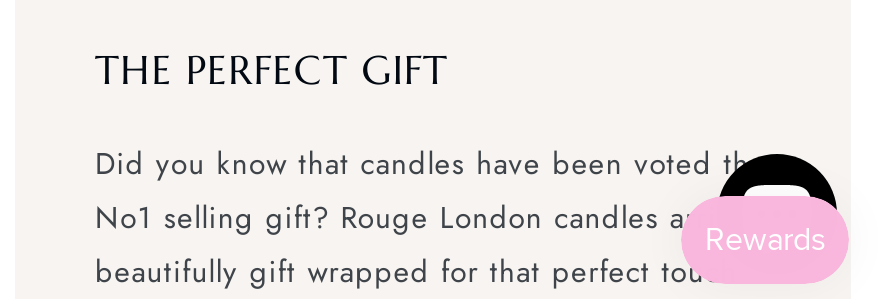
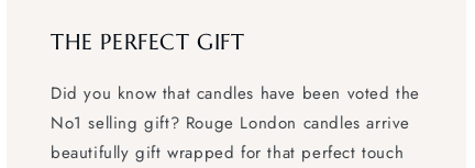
[745,151,849,285] [image] -> none

